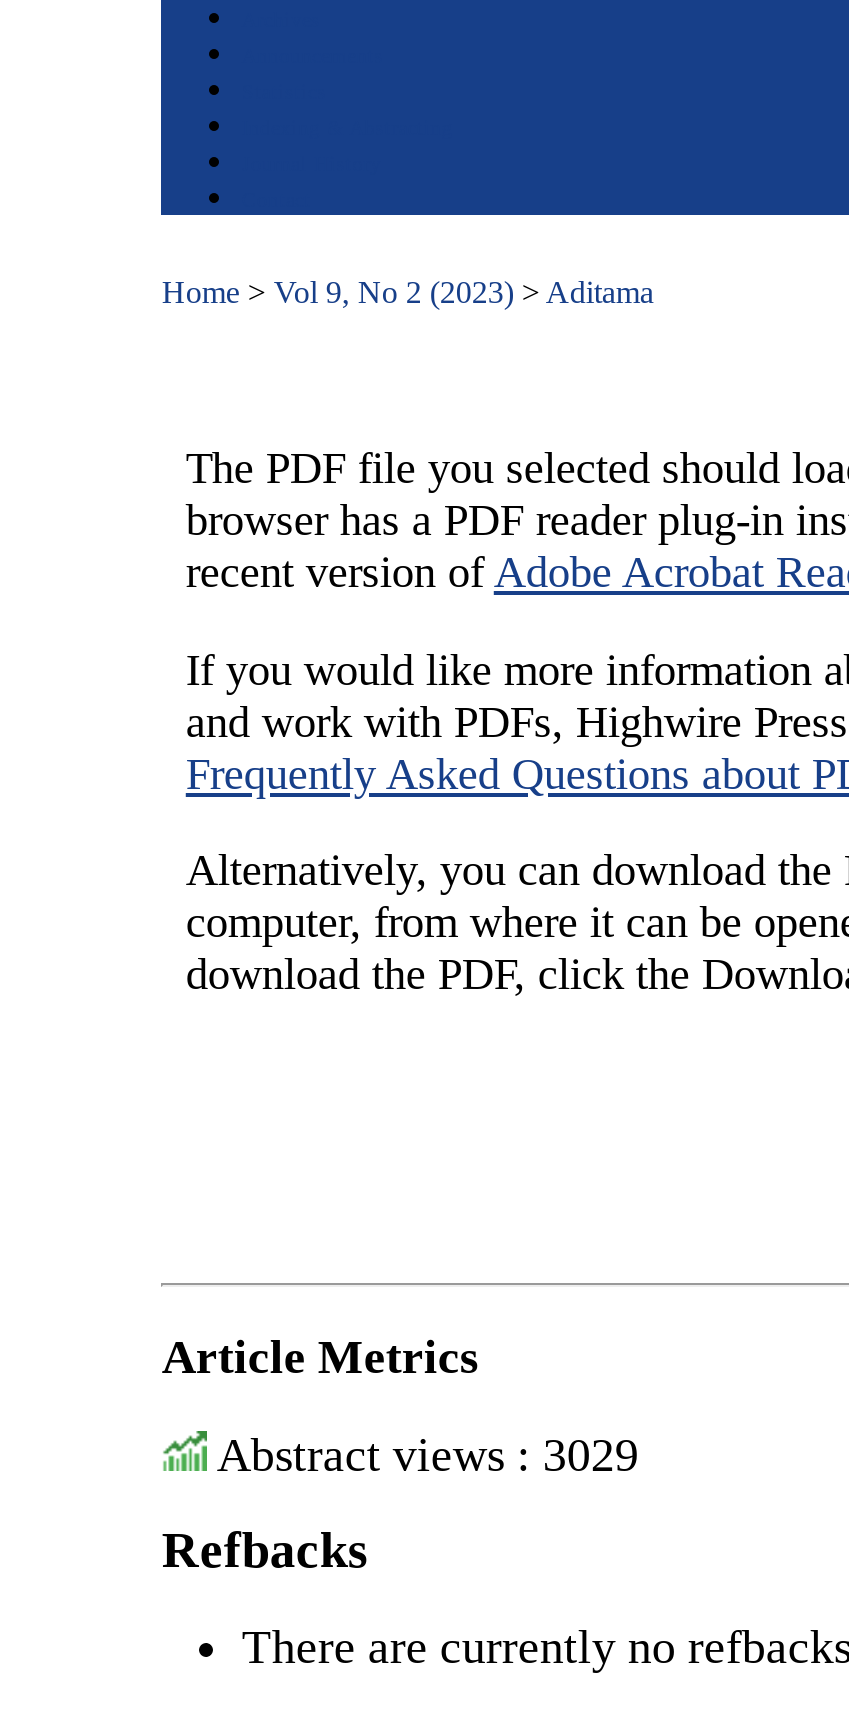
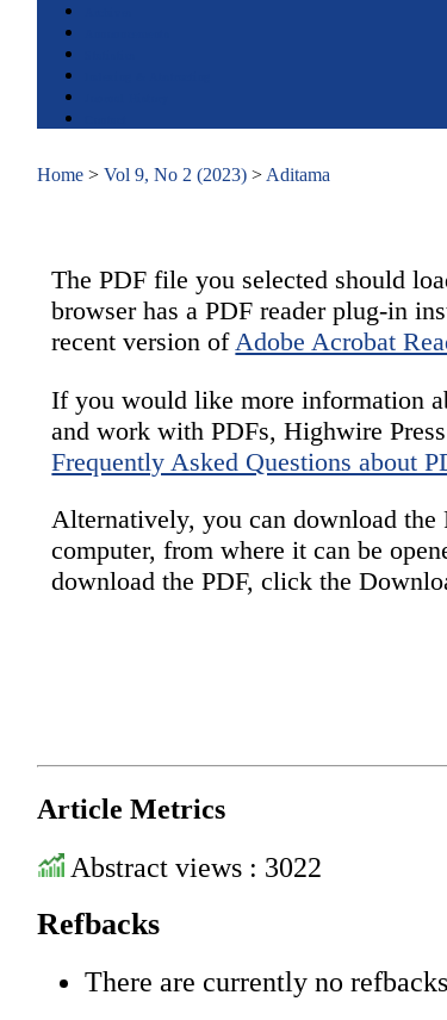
[207,1428,639,1482] Abstract views : 3029 -> [64,851,322,883] Abstract views : 3022

